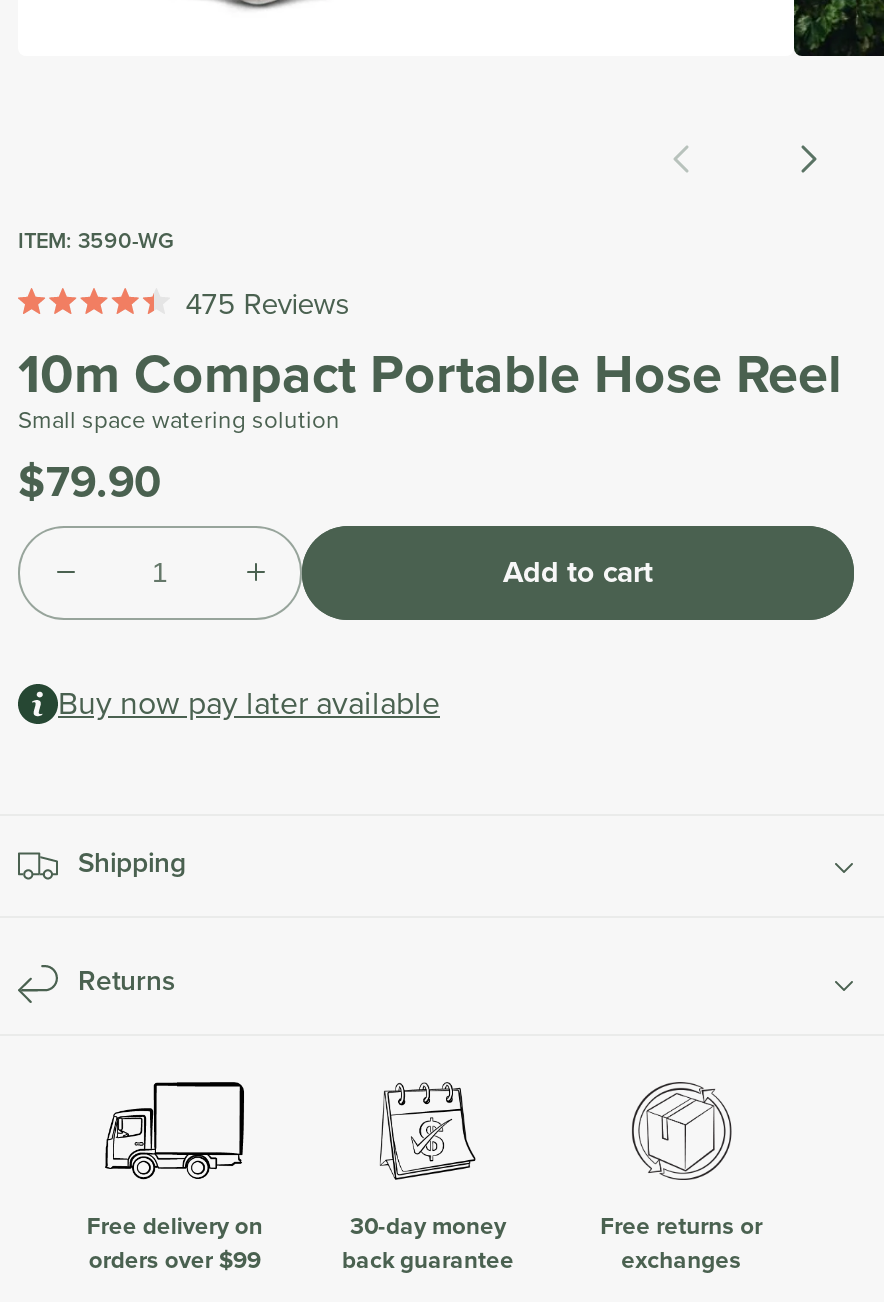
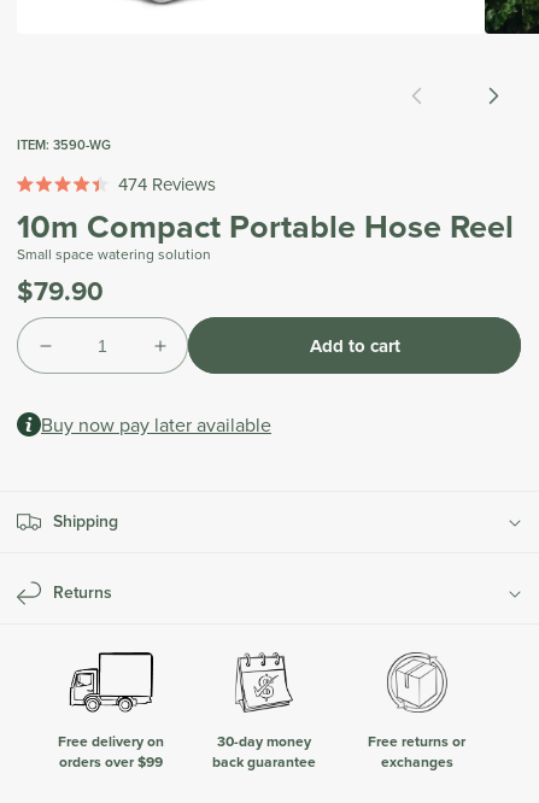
[186,282,350,326] 475 Reviews -> [118,171,216,197] 474 Reviews

